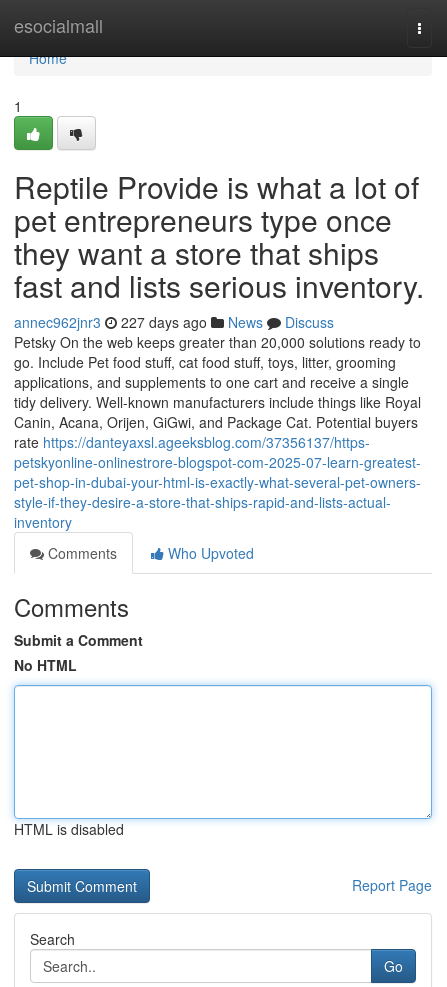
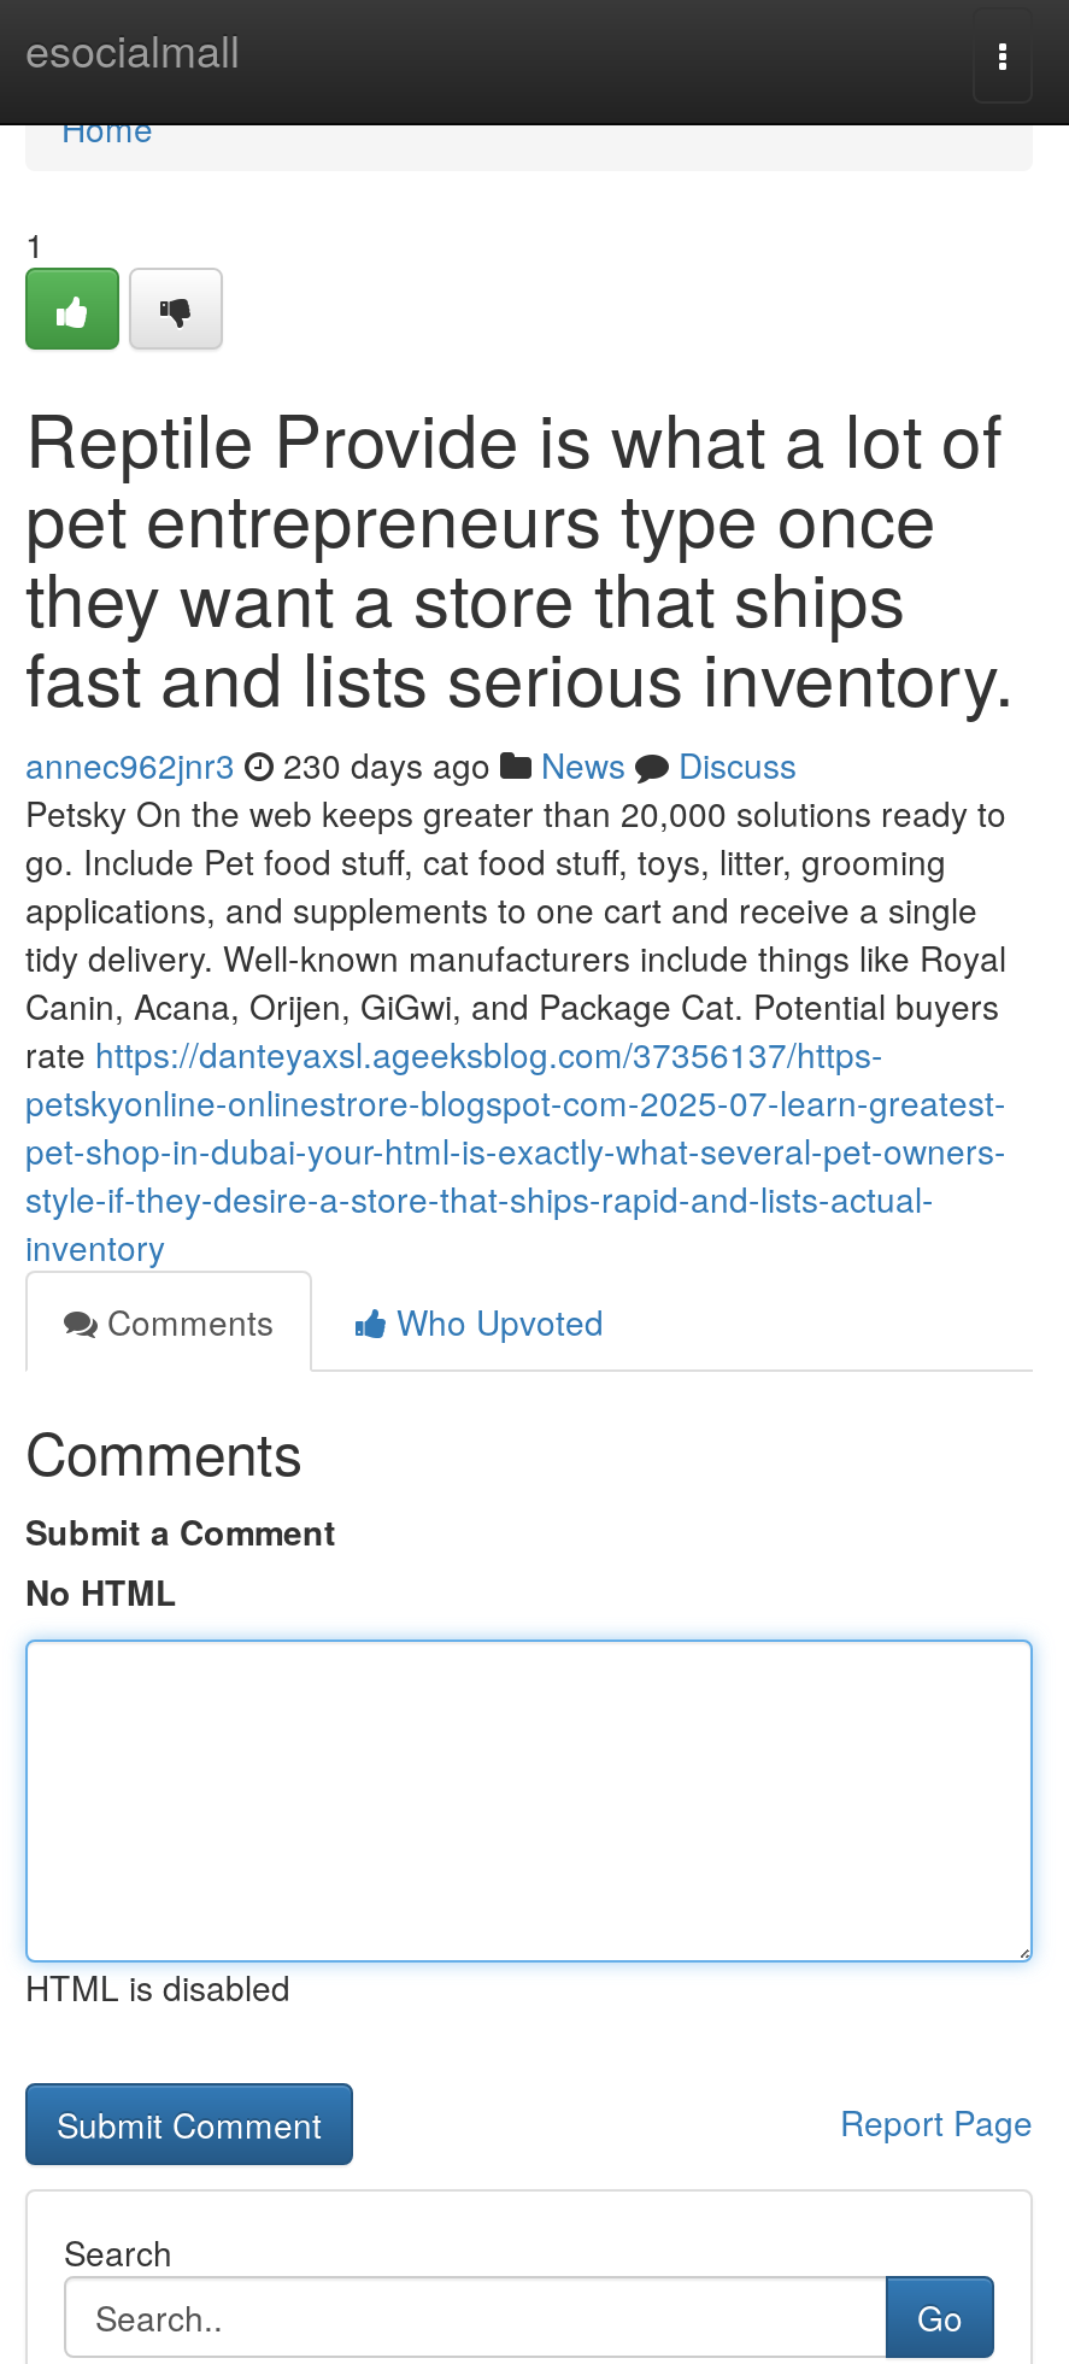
[14,312,334,332] annec962jnr3 227 days ago News Discuss -> [25,740,797,788] annec962jnr3 230 days ago News Discuss

